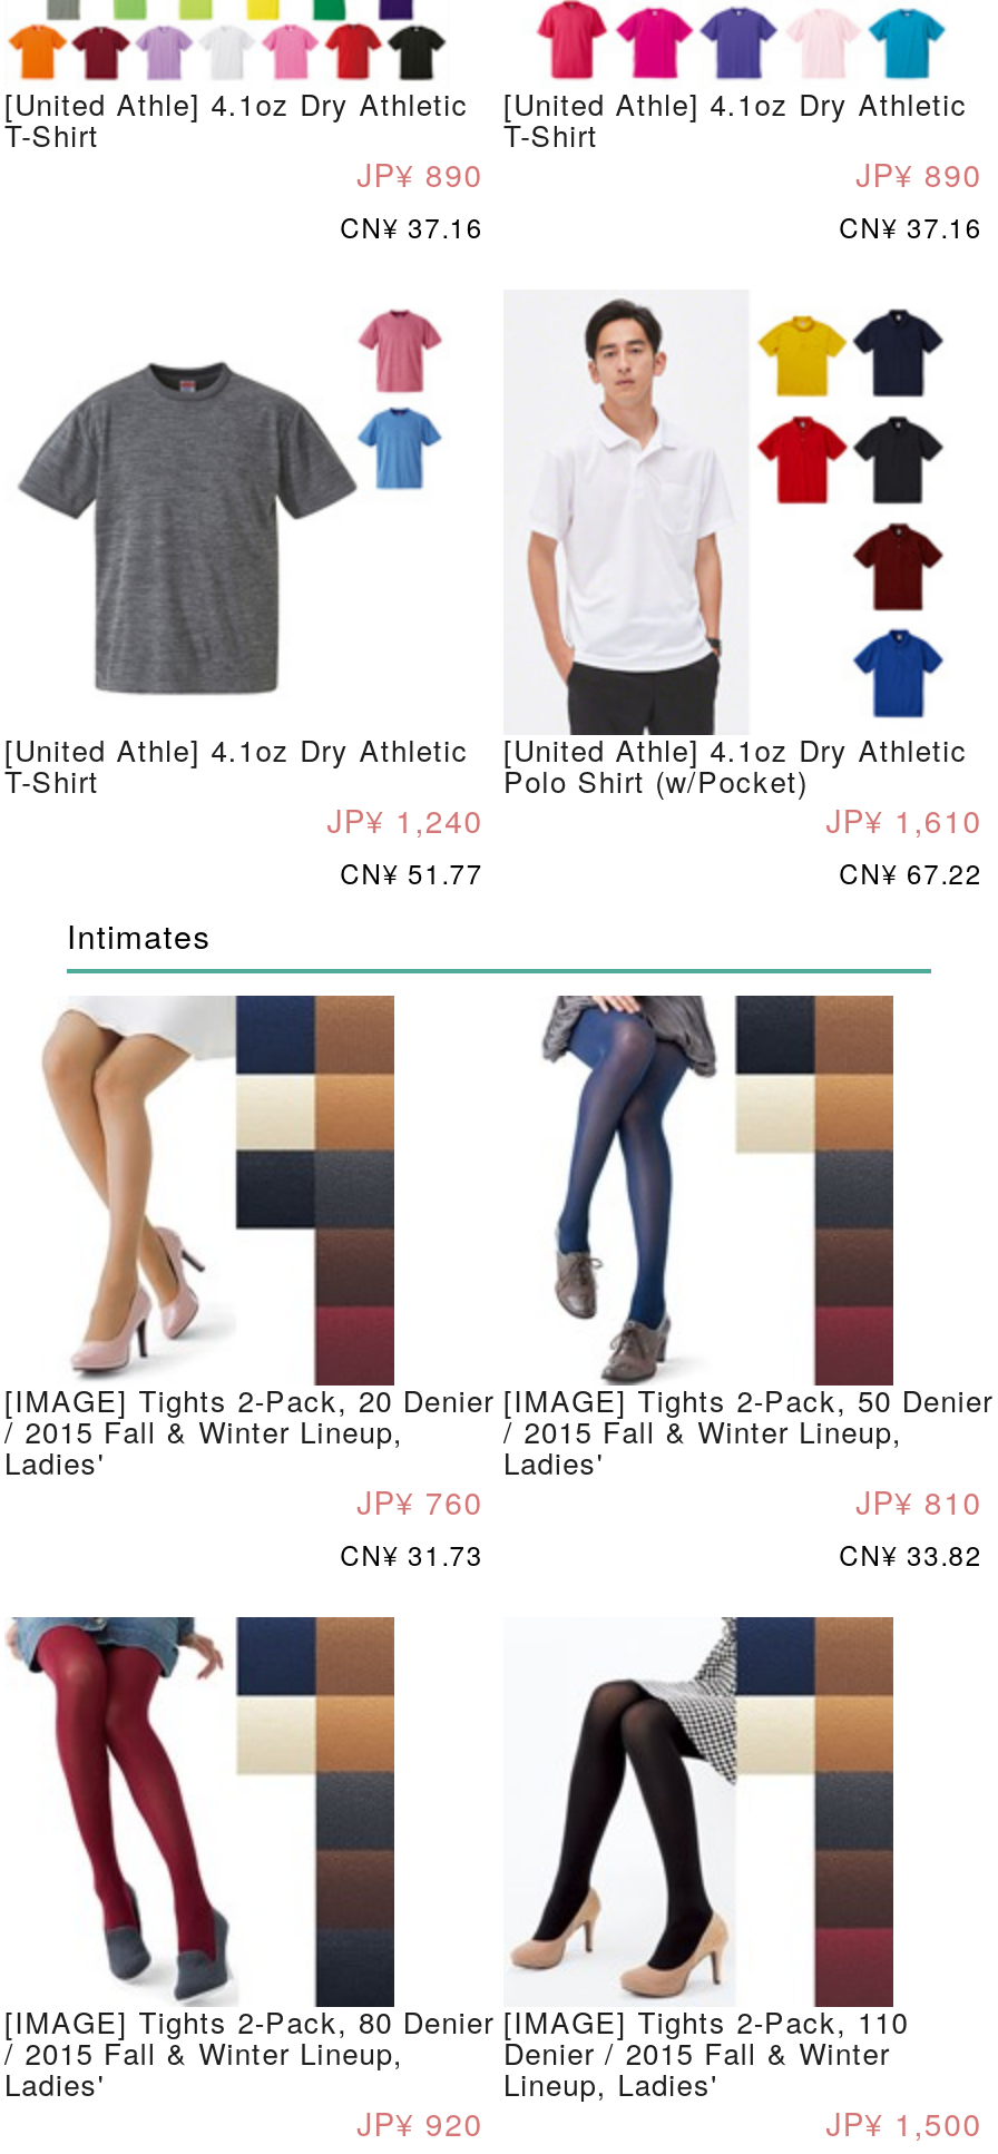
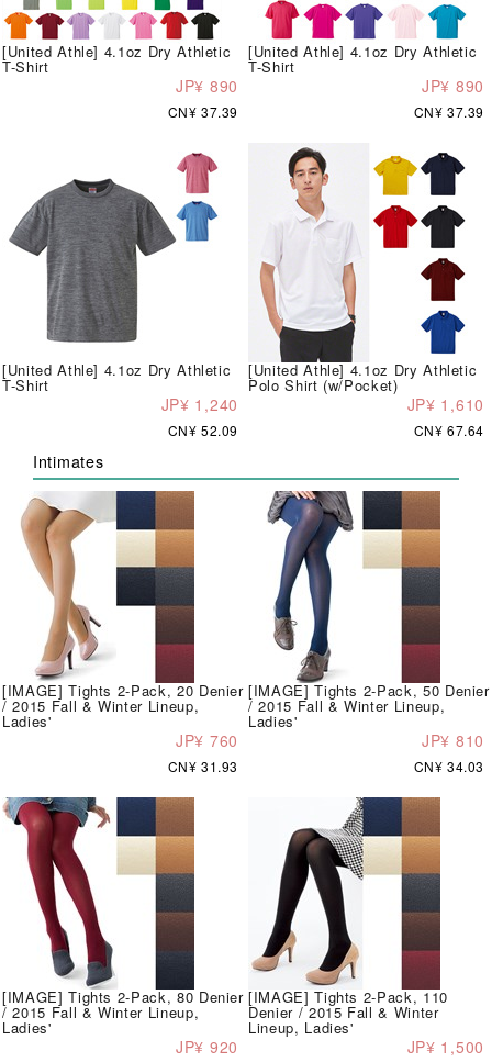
[340,208,483,246] CN¥ 37.16 -> [168,103,238,121] CN¥ 37.39
[839,208,982,246] CN¥ 37.16 -> [414,103,484,121] CN¥ 37.39
[340,854,483,892] CN¥ 51.77 -> [168,421,238,440] CN¥ 52.09
[839,854,982,892] CN¥ 67.22 -> [414,421,484,440] CN¥ 67.64
[340,1535,483,1573] CN¥ 31.73 -> [168,757,238,776] CN¥ 31.93
[839,1535,982,1573] CN¥ 33.82 -> [414,757,484,776] CN¥ 34.03

